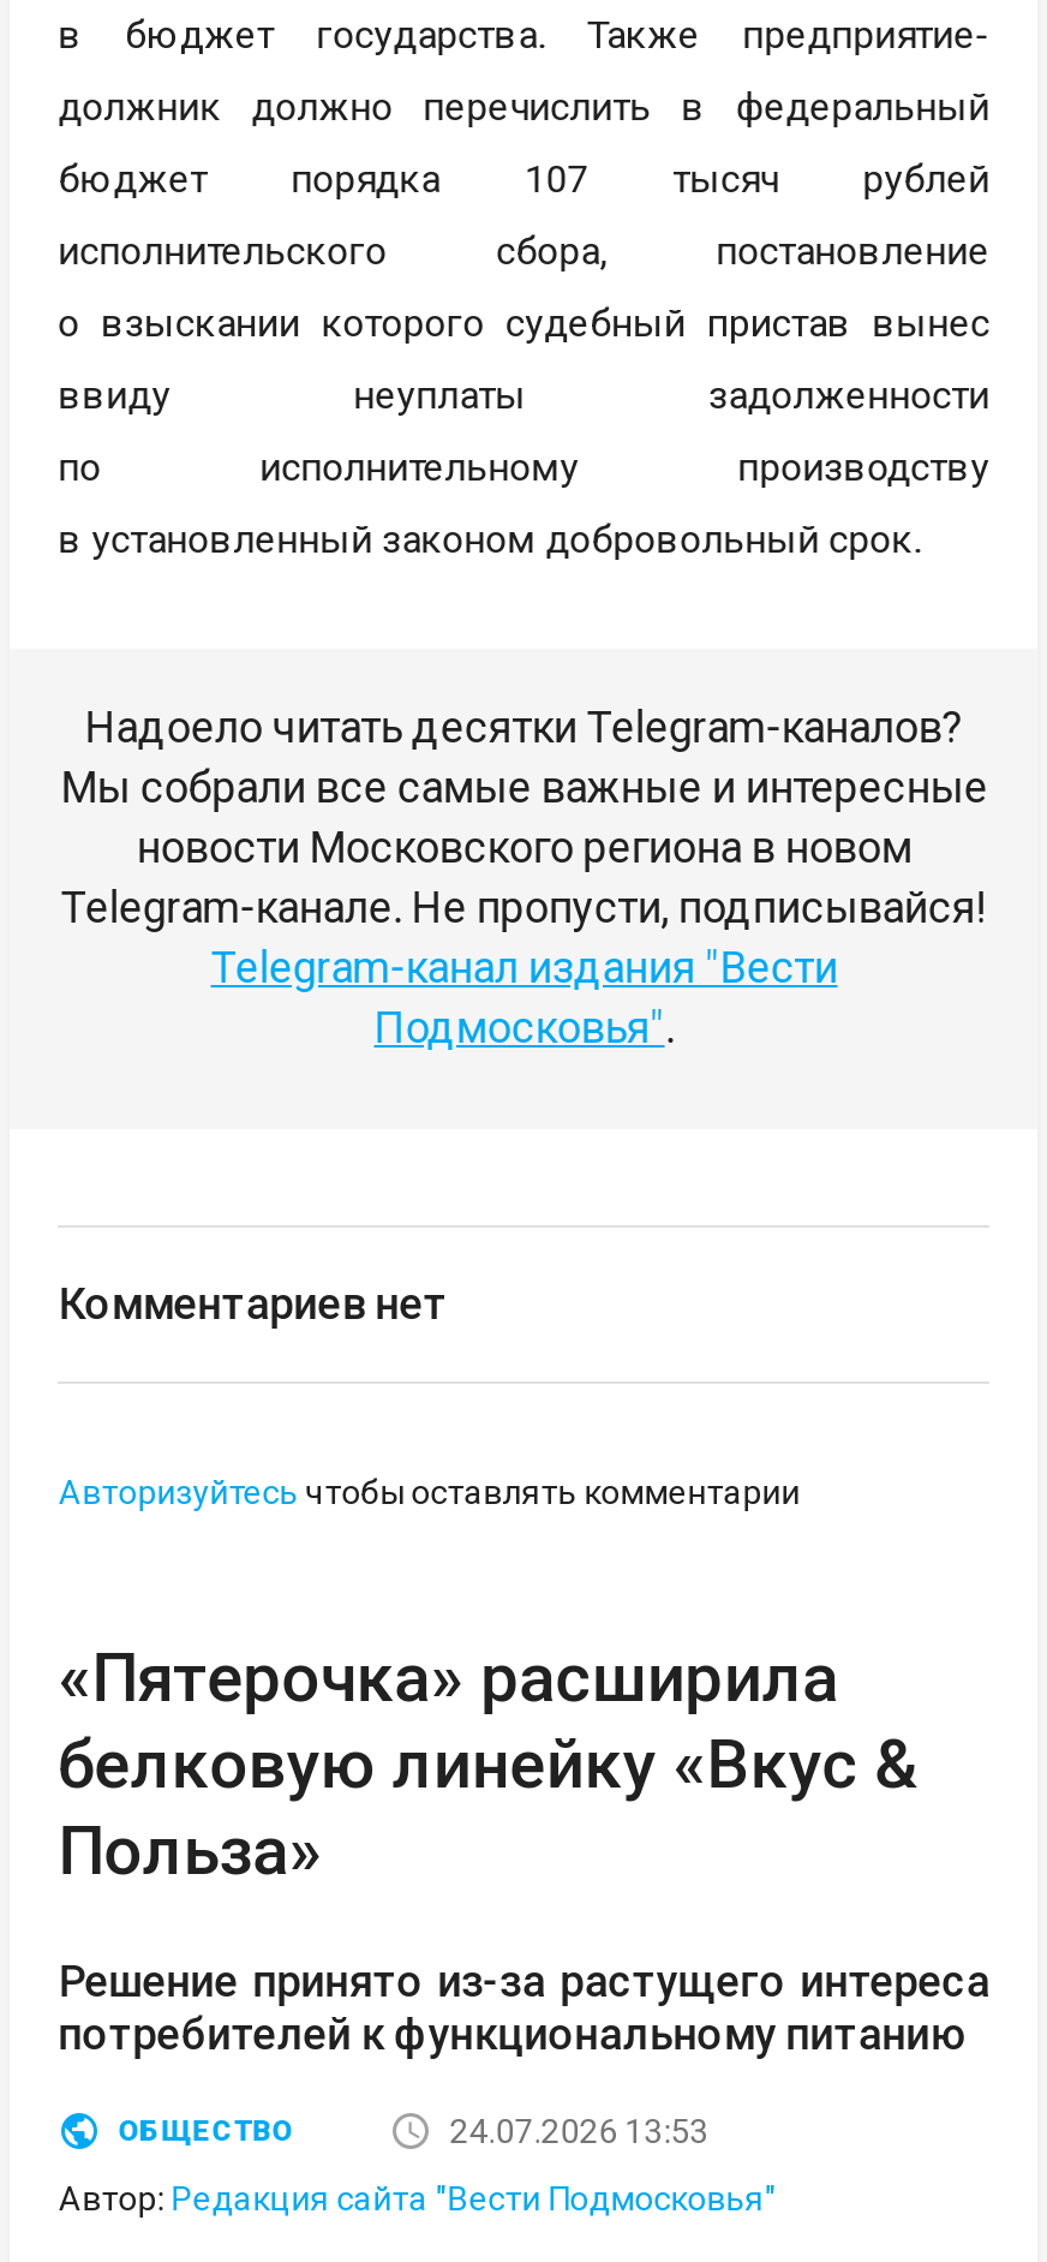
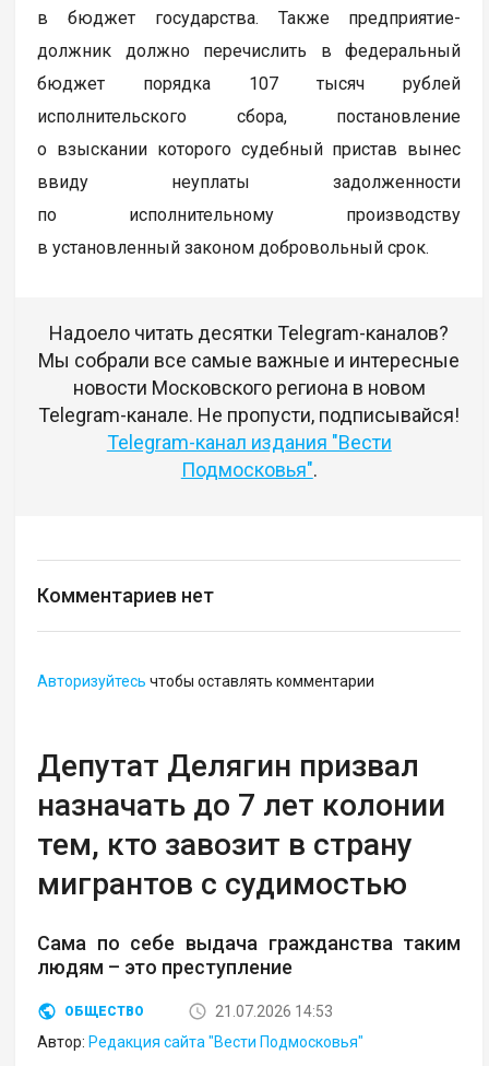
[58,1638,916,1891] «Пятерочка» расширила | белковую линейку «Вкус & | Польза» -> [37,748,446,902] Депутат Делягин призвал | назначать до 7 лет колонии | тем, кто завозит в страну | мигрантов с судимостью
[58,1955,990,2059] Решение принято из-за растущего интереса | потребителей к функциональному питанию -> [37,931,461,978] Сама по себе выдача гражданства таким | людям – это преступление
[450,2112,709,2150] 24.07.2026 13:53 -> [215,1002,333,1020] 21.07.2026 14:53

